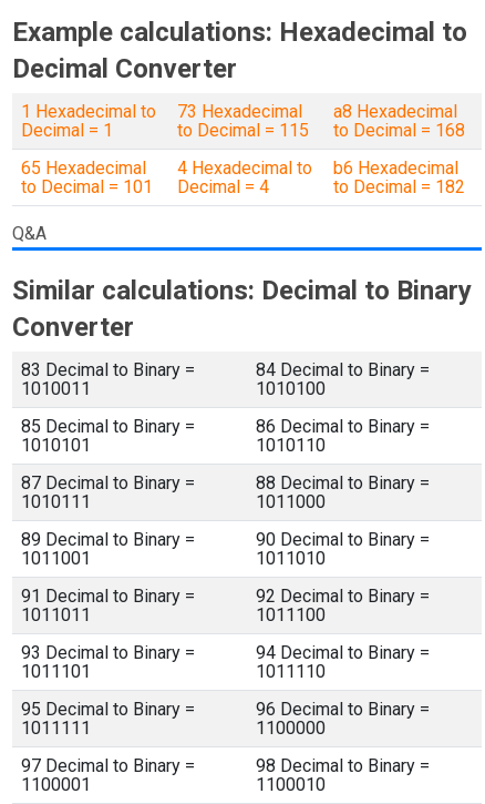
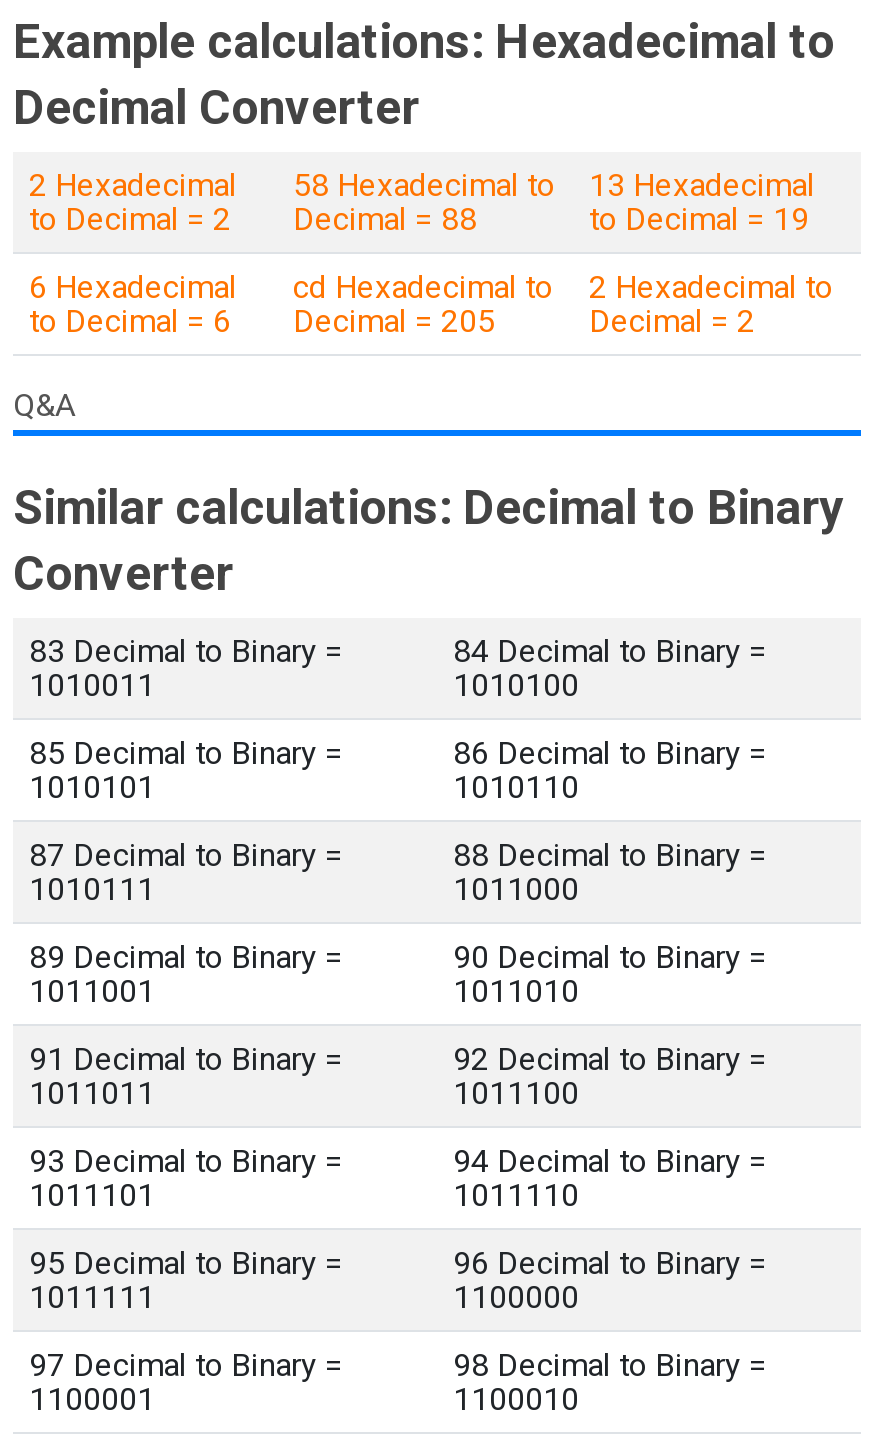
[21,101,156,141] 1 Hexadecimal to | Decimal = 1 -> [29,166,237,238] 2 Hexadecimal | to Decimal = 2
[177,101,309,141] 73 Hexadecimal | to Decimal = 115 -> [293,166,555,238] 58 Hexadecimal to | Decimal = 88
[333,101,465,141] a8 Hexadecimal | to Decimal = 168 -> [589,166,815,238] 13 Hexadecimal | to Decimal = 19
[21,157,153,197] 65 Hexadecimal | to Decimal = 101 -> [29,268,237,340] 6 Hexadecimal | to Decimal = 6
[177,157,312,197] 4 Hexadecimal to | Decimal = 4 -> [293,268,553,340] cd Hexadecimal to | Decimal = 205
[333,157,465,197] b6 Hexadecimal | to Decimal = 182 -> [589,268,833,340] 2 Hexadecimal to | Decimal = 2

